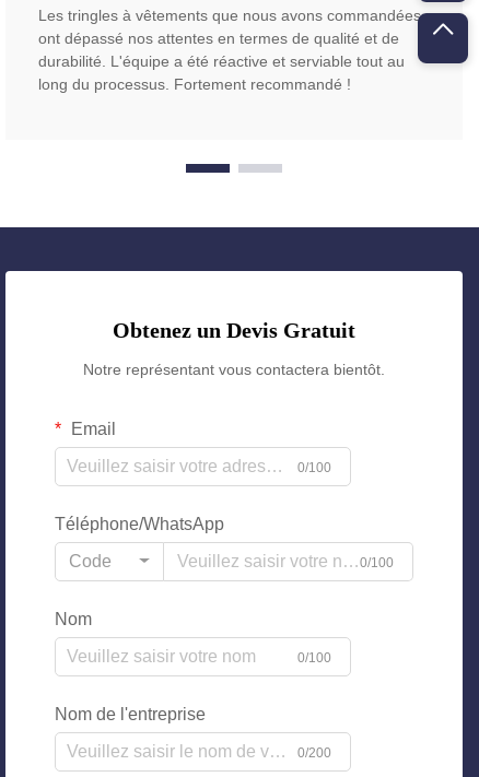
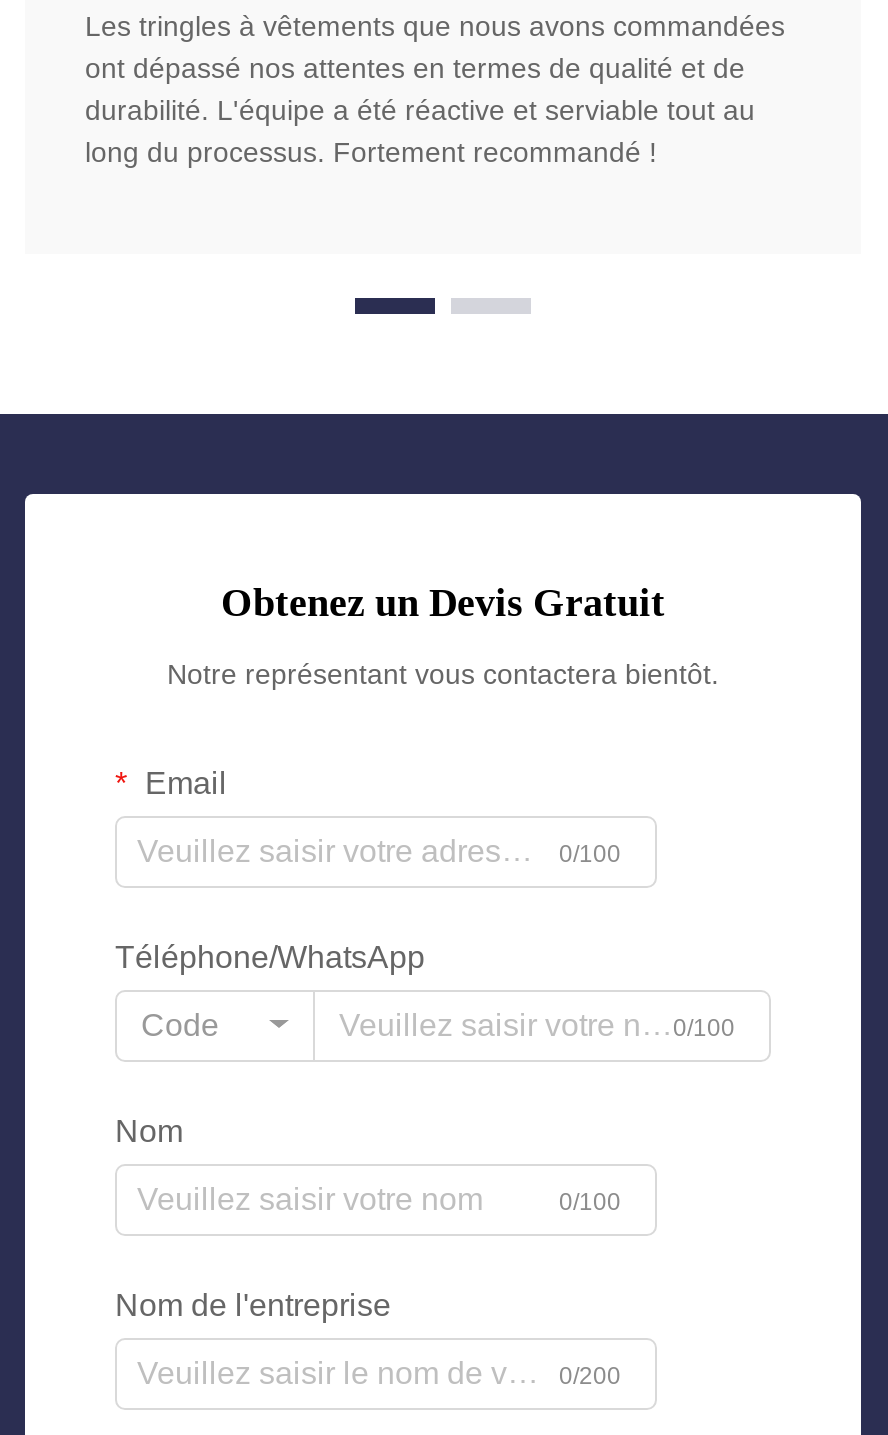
[417,12,470,66] [image] -> none

